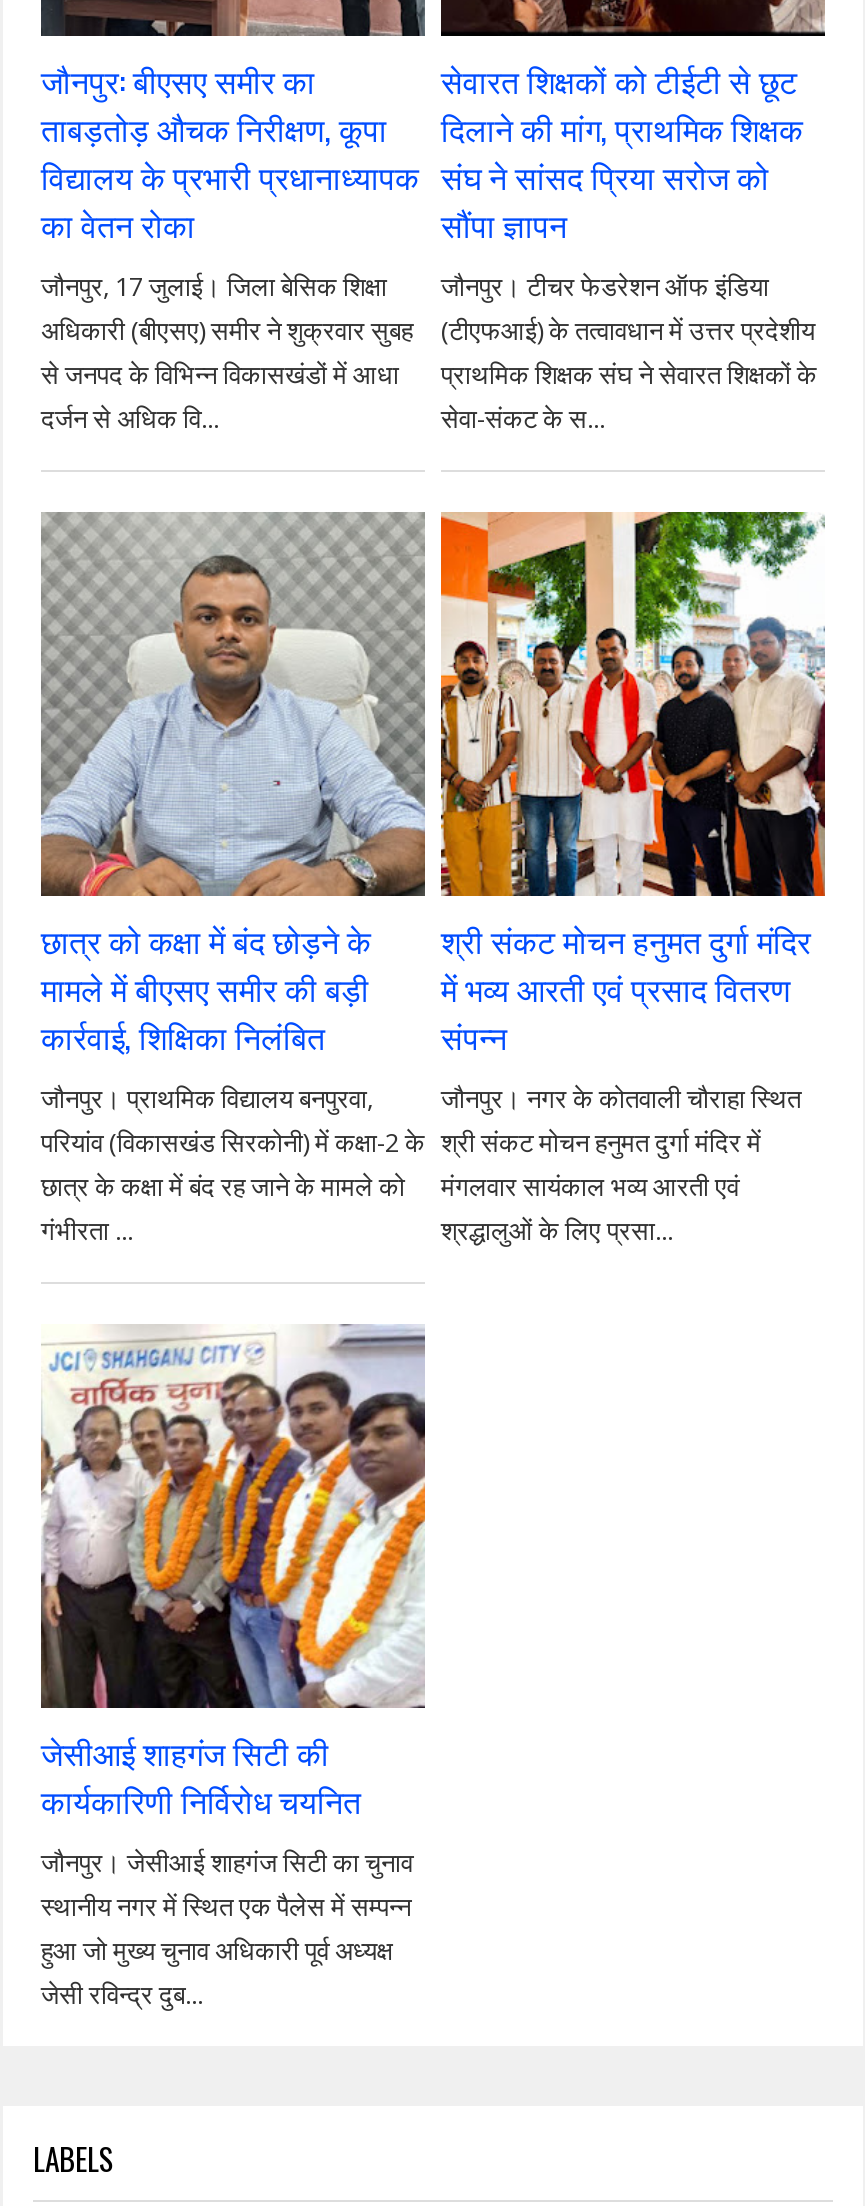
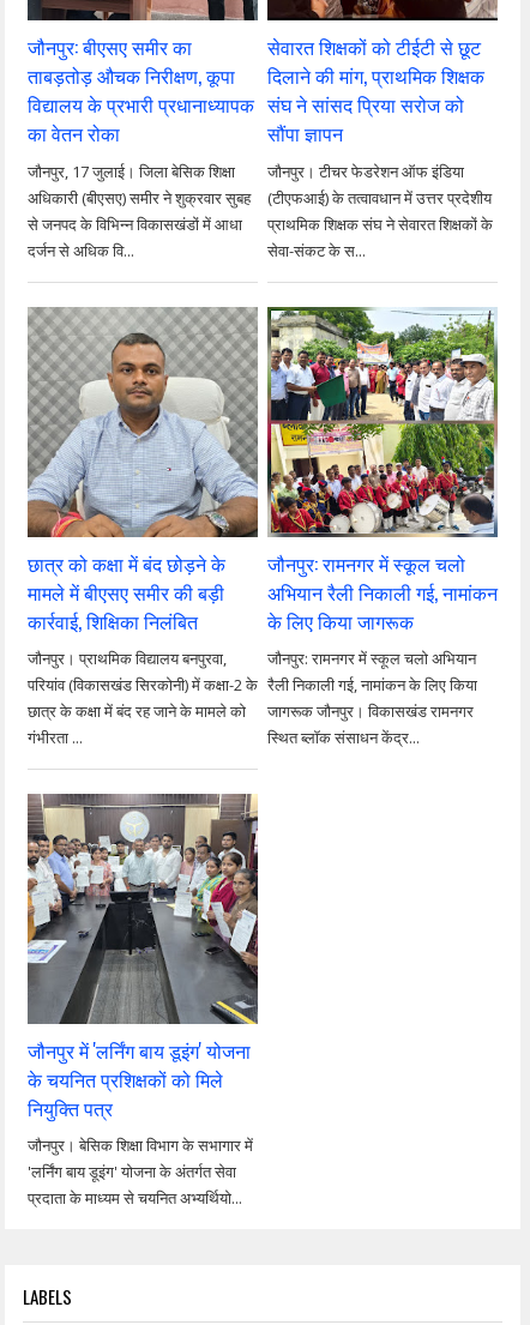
[439,510,827,1248] [image] | श्री संकट मोचन हनुमत दुर्गा मंदिर | में भव्य आरती एवं प्रसाद वितरण | संपन्न | जौनपुर। नगर के कोतवाली चौराहा स्थित | श्री संकट मोचन हनुमत दुर्गा मंदिर में | मंगलवार सायंकाल भव्य आरती एवं | श्रद्धालुओं के लिए प्रसा... -> [266,306,499,748] [image] | जौनपुर: रामनगर में स्कूल चलो | अभियान रैली निकाली गई, नामांकन | के लिए किया जागरूक | जौनपुर: रामनगर में स्कूल चलो अभियान | रैली निकाली गई, नामांकन के लिए किया | जागरूक जौनपुर। विकासखंड रामनगर | स्थित ब्लॉक संसाधन केंद्र...
[39,1324,427,2012] [image] | जेसीआई शाहगंज सिटी की | कार्यकारिणी निर्विरोध चयनित | जौनपुर। जेसीआई शाहगंज सिटी का चुनाव | स्थानीय नगर में स्थित एक पैलेस में सम्पन्न | हुआ जो मुख्य चुनाव अधिकारी पूर्व अध्यक्ष | जेसी रविन्द्र दुब... -> [26,793,259,1209] [image] | जौनपुर में 'लर्निंग बाय डूइंग' योजना | के चयनित प्रशिक्षकों को मिले | नियुक्ति पत्र | जौनपुर। बेसिक शिक्षा विभाग के सभागार में | 'लर्निंग बाय डूइंग' योजना के अंतर्गत सेवा | प्रदाता के माध्यम से चयनित अभ्यर्थियो...

